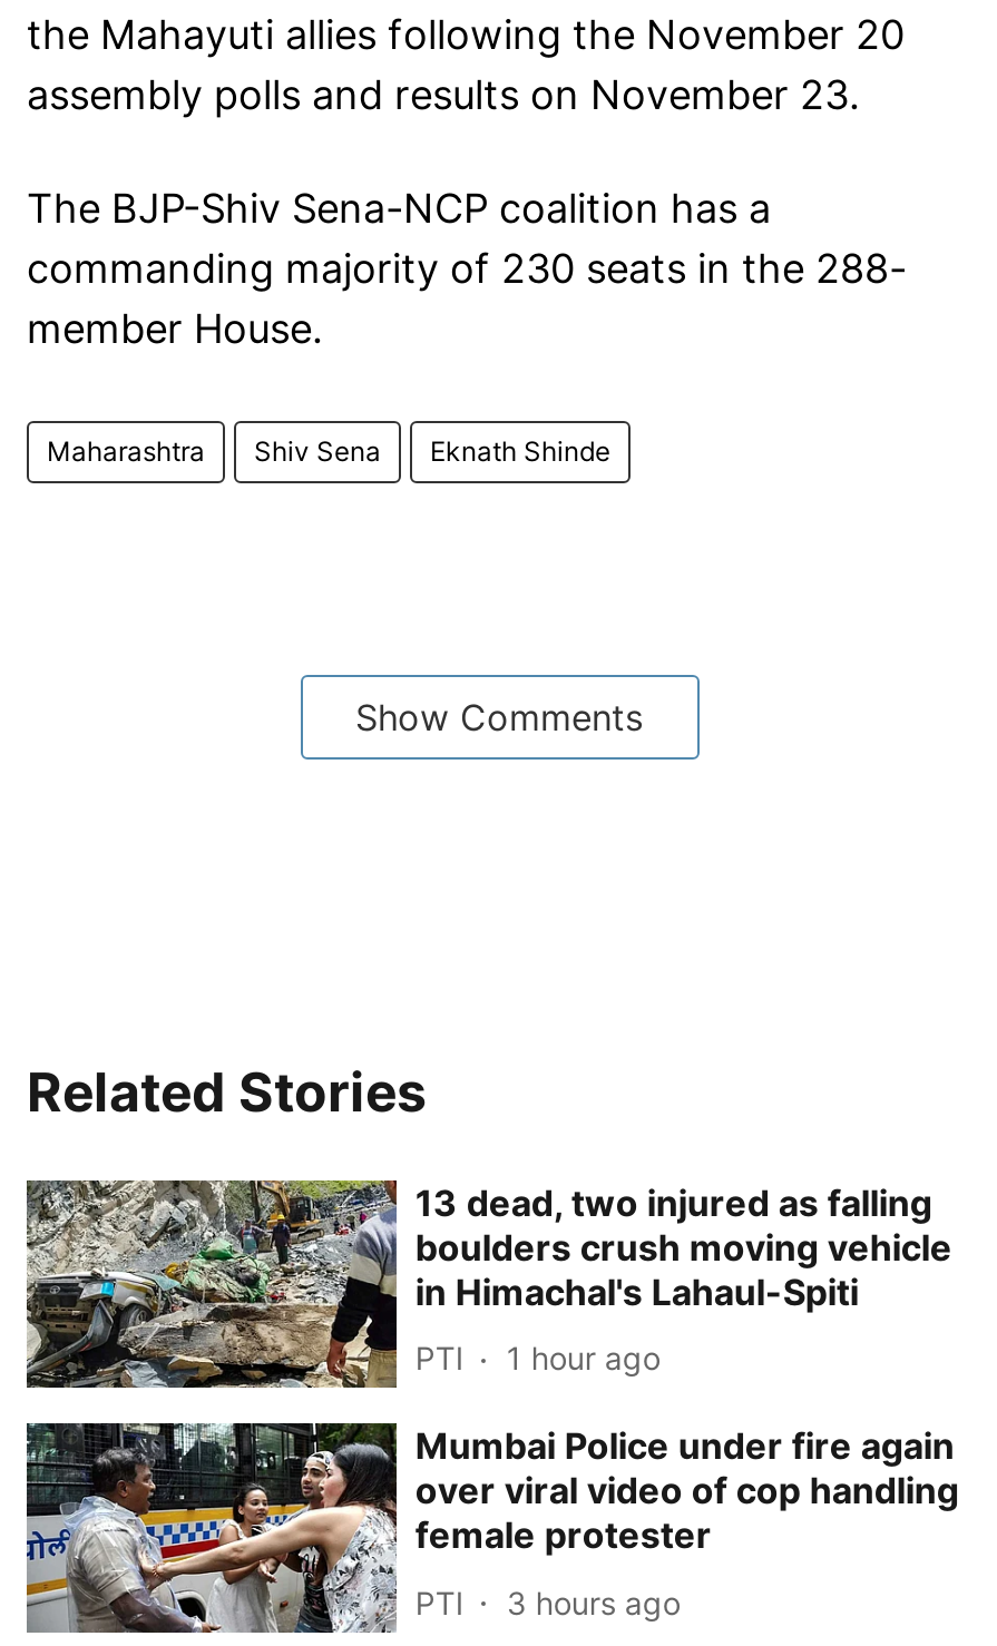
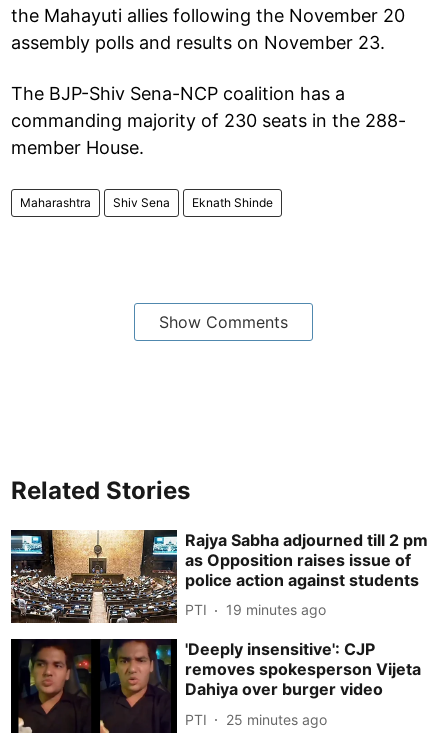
[25,1178,952,1390] [image] | 13 dead, two injured as falling | boulders crush moving vehicle | in Himachal's Lahaul-Spiti -> [10,529,428,623] [image] | Rajya Sabha adjourned till 2 pm | as Opposition raises issue of | police action against students
[415,1339,660,1376] PTI 1 hour ago -> [185,601,326,618] PTI 19 minutes ago
[25,1421,959,1635] [image] | Mumbai Police under fire again | over viral video of cop handling | female protester -> [10,638,421,734] [image] | 'Deeply insensitive': CJP | removes spokesperson Vijeta | Dahiya over burger video
[415,1583,680,1621] PTI 3 hours ago -> [185,711,327,728] PTI 25 minutes ago

